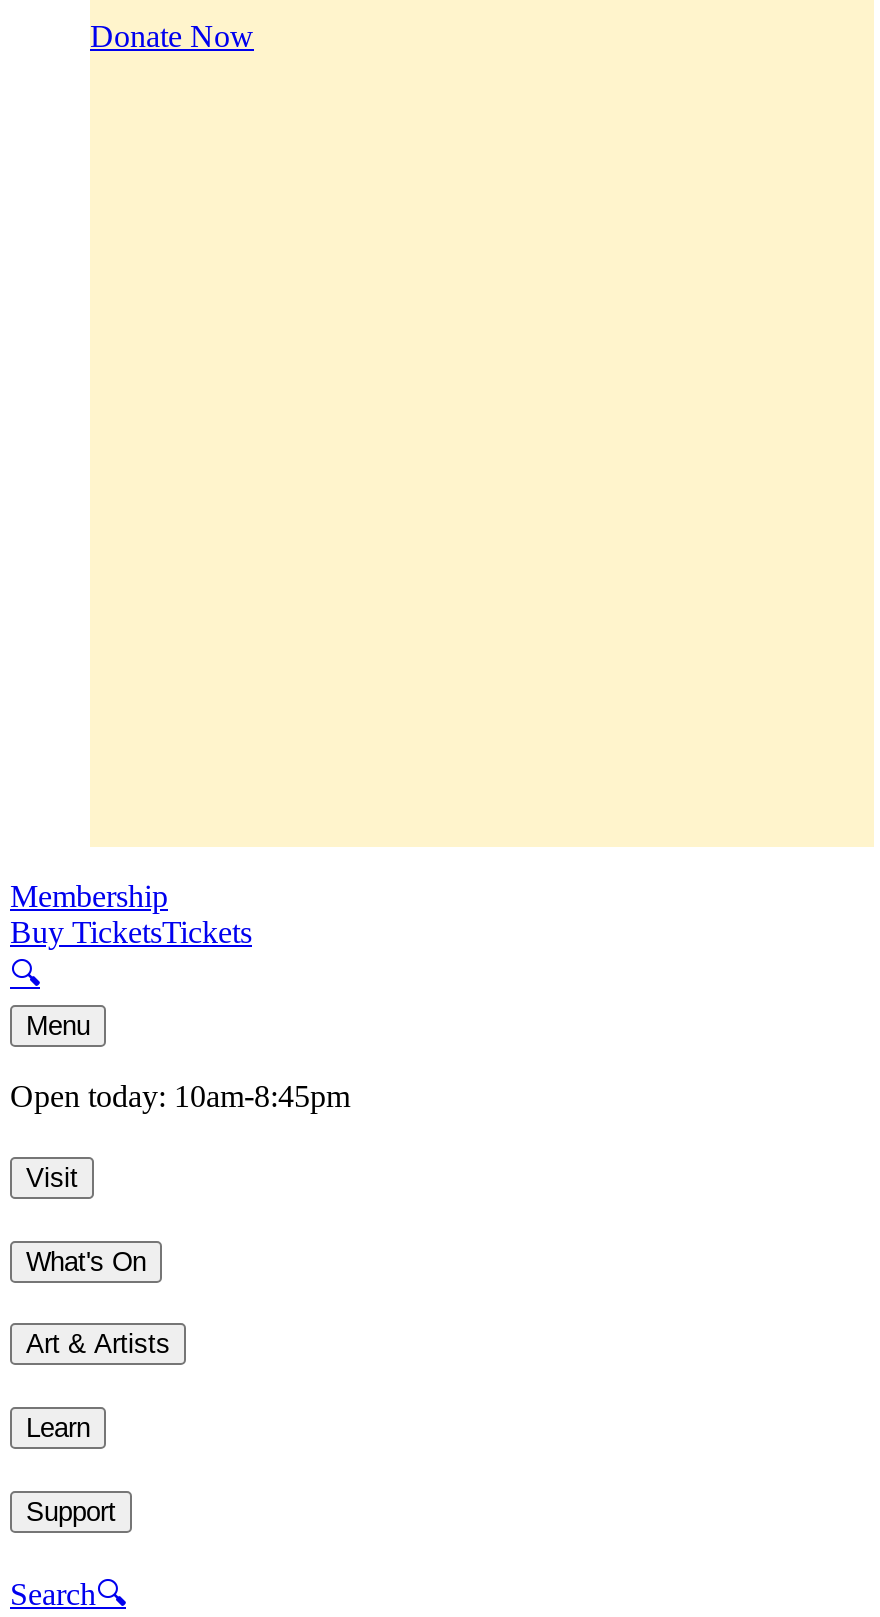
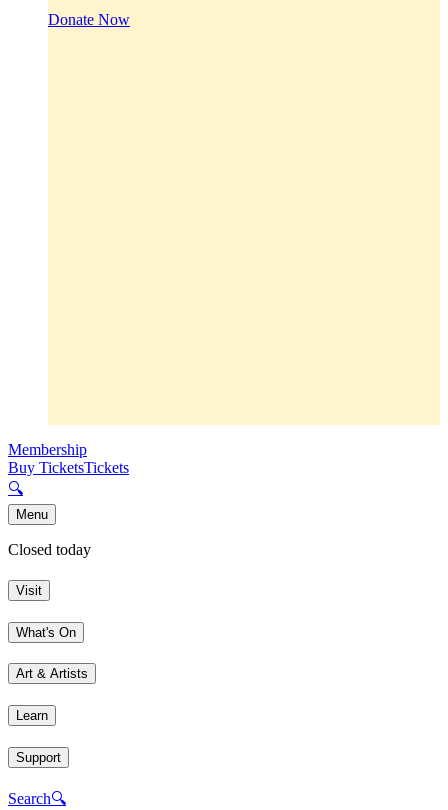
[10,1080,350,1114] Open today: 10am-8:45pm -> [8,541,91,558] Closed today

